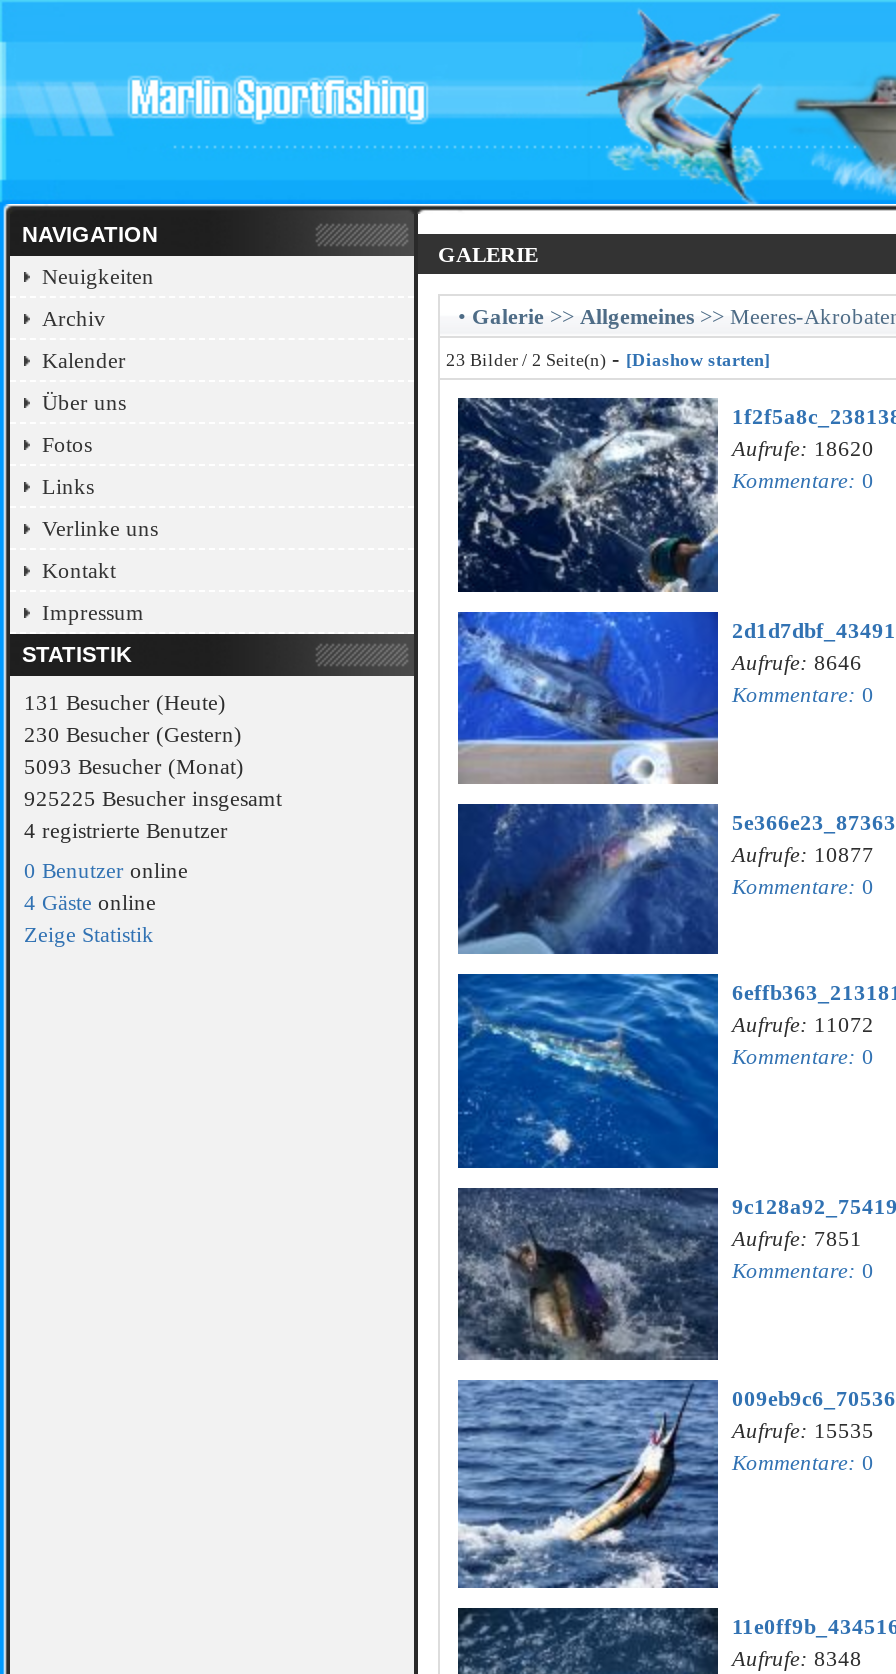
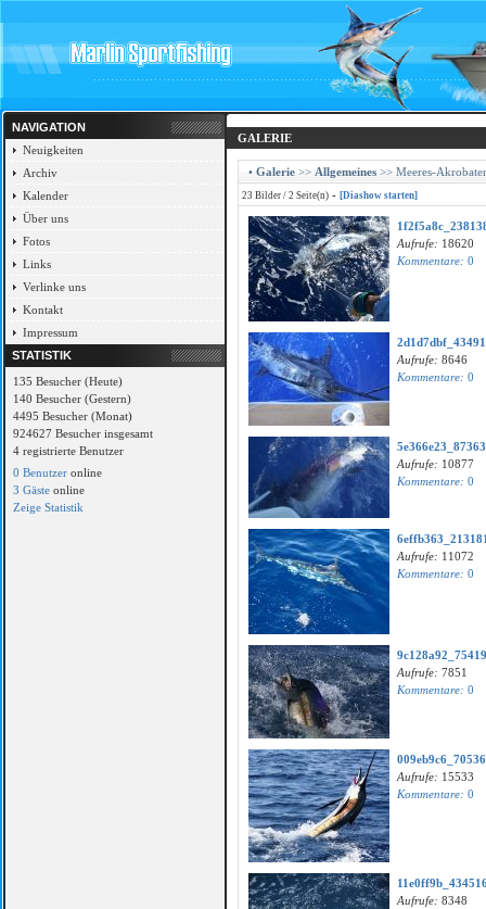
[24,690,226,714] 131 Besucher (Heute) -> [13,375,123,388] 135 Besucher (Heute)
[24,722,242,746] 230 Besucher (Gestern) -> [13,392,131,405] 140 Besucher (Gestern)
[24,754,244,778] 5093 Besucher (Monat) -> [13,409,132,422] 4495 Besucher (Monat)
[24,786,282,810] 925225 Besucher insgesamt -> [13,427,153,440] 924627 Besucher insgesamt
[24,890,156,914] 4 Gäste online -> [13,483,85,496] 3 Gäste online
[732,1418,874,1442] Aufrufe: 15535 -> [397,770,474,783] Aufrufe: 15533

